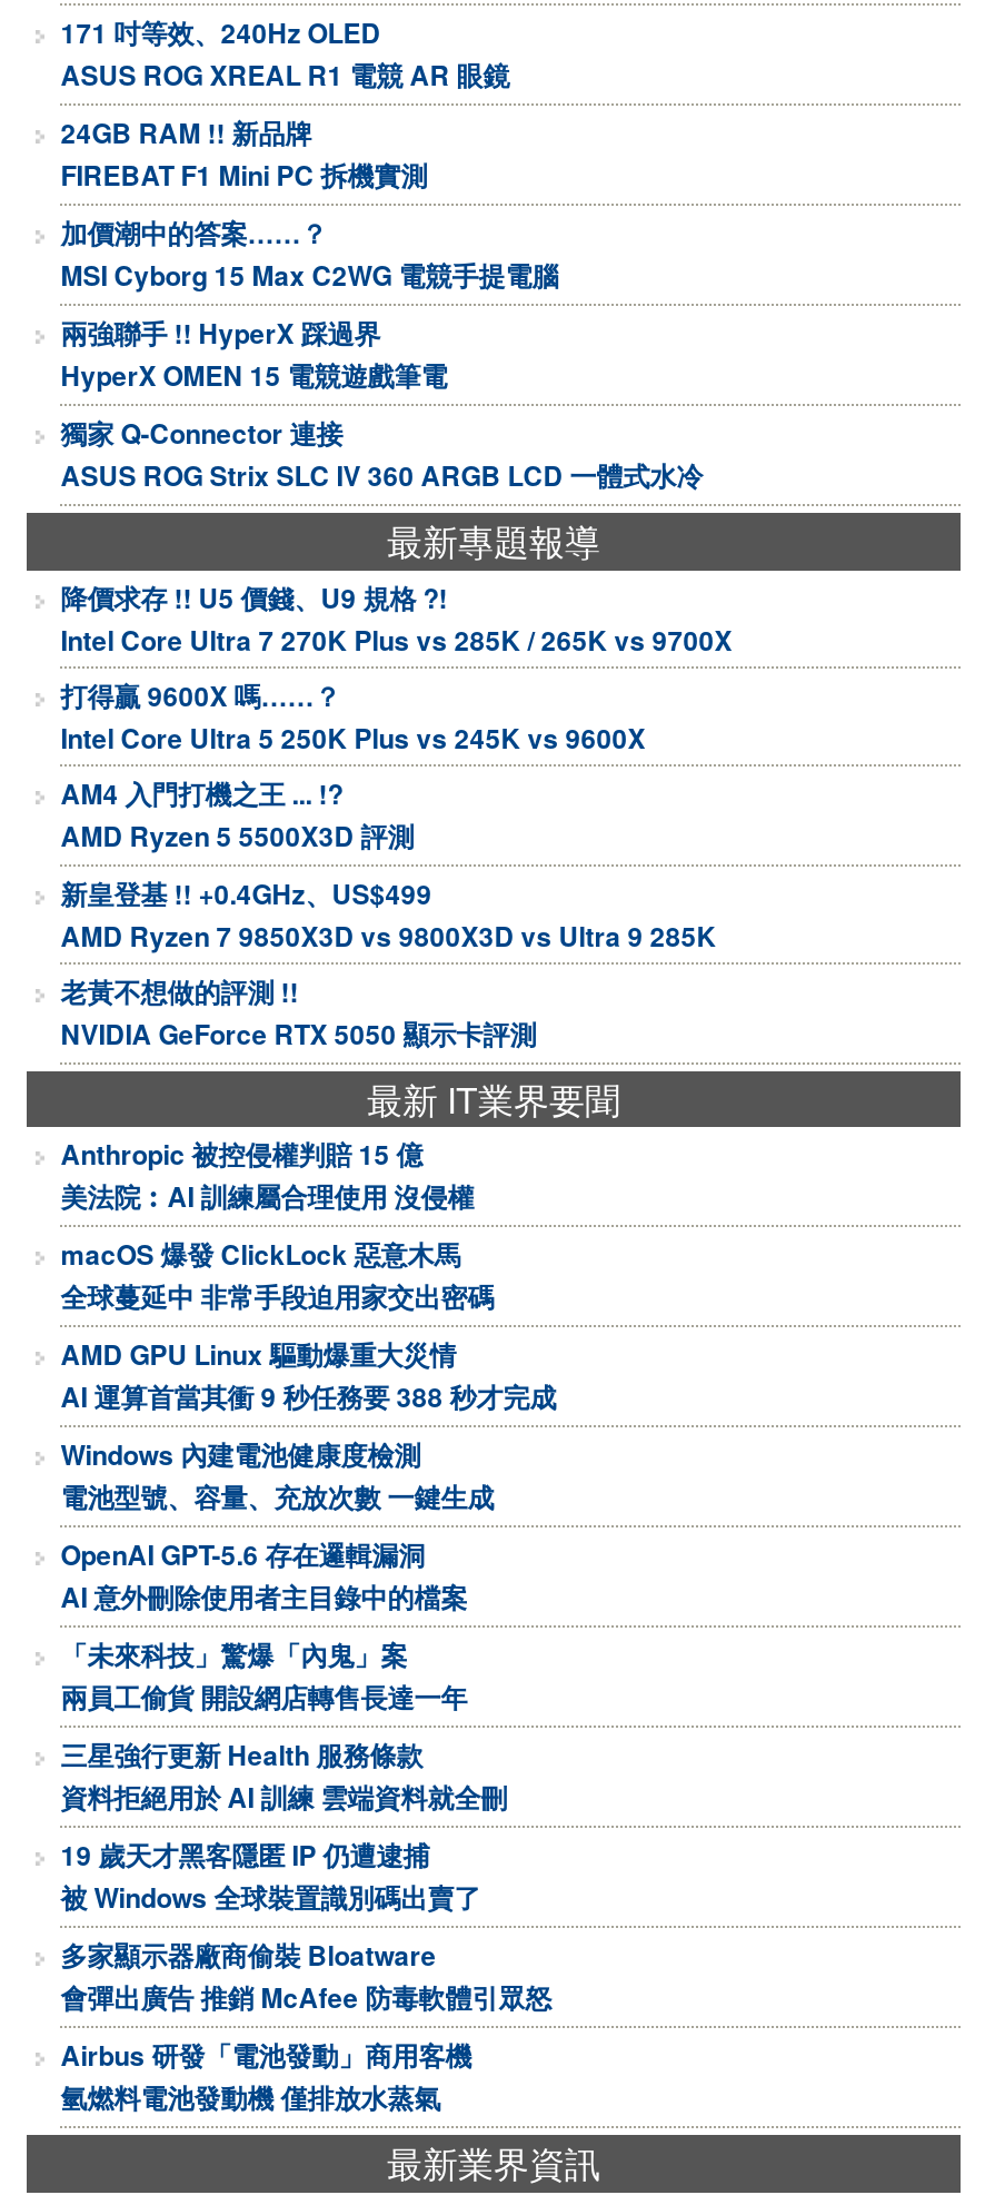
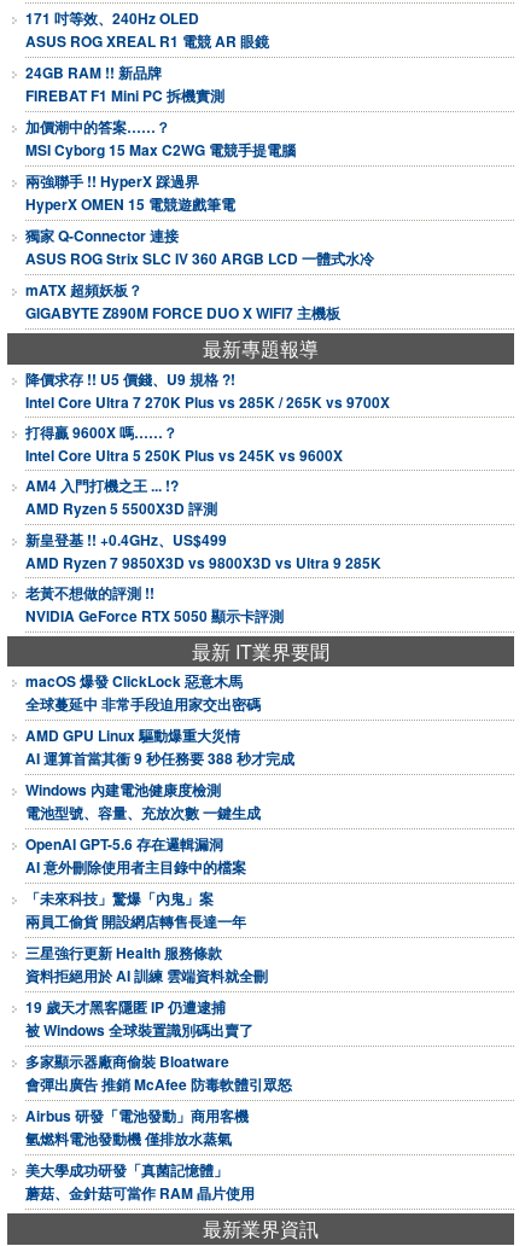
none -> [26,279,341,324] mATX 超頻妖板？ | GIGABYTE Z890M FORCE DUO X WIFI7 主機板
[61,1134,474,1216] Anthropic 被控侵權判賠 15 億 | 美法院︰AI 訓練屬合理使用 沒侵權 -> none
none -> [26,1159,255,1204] 美大學成功研發「真菌記憶體」 | 蘑菇、金針菇可當作 RAM 晶片使用

